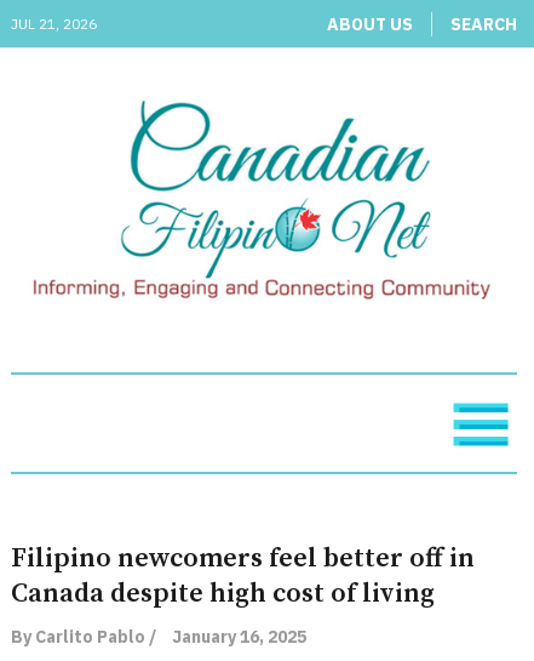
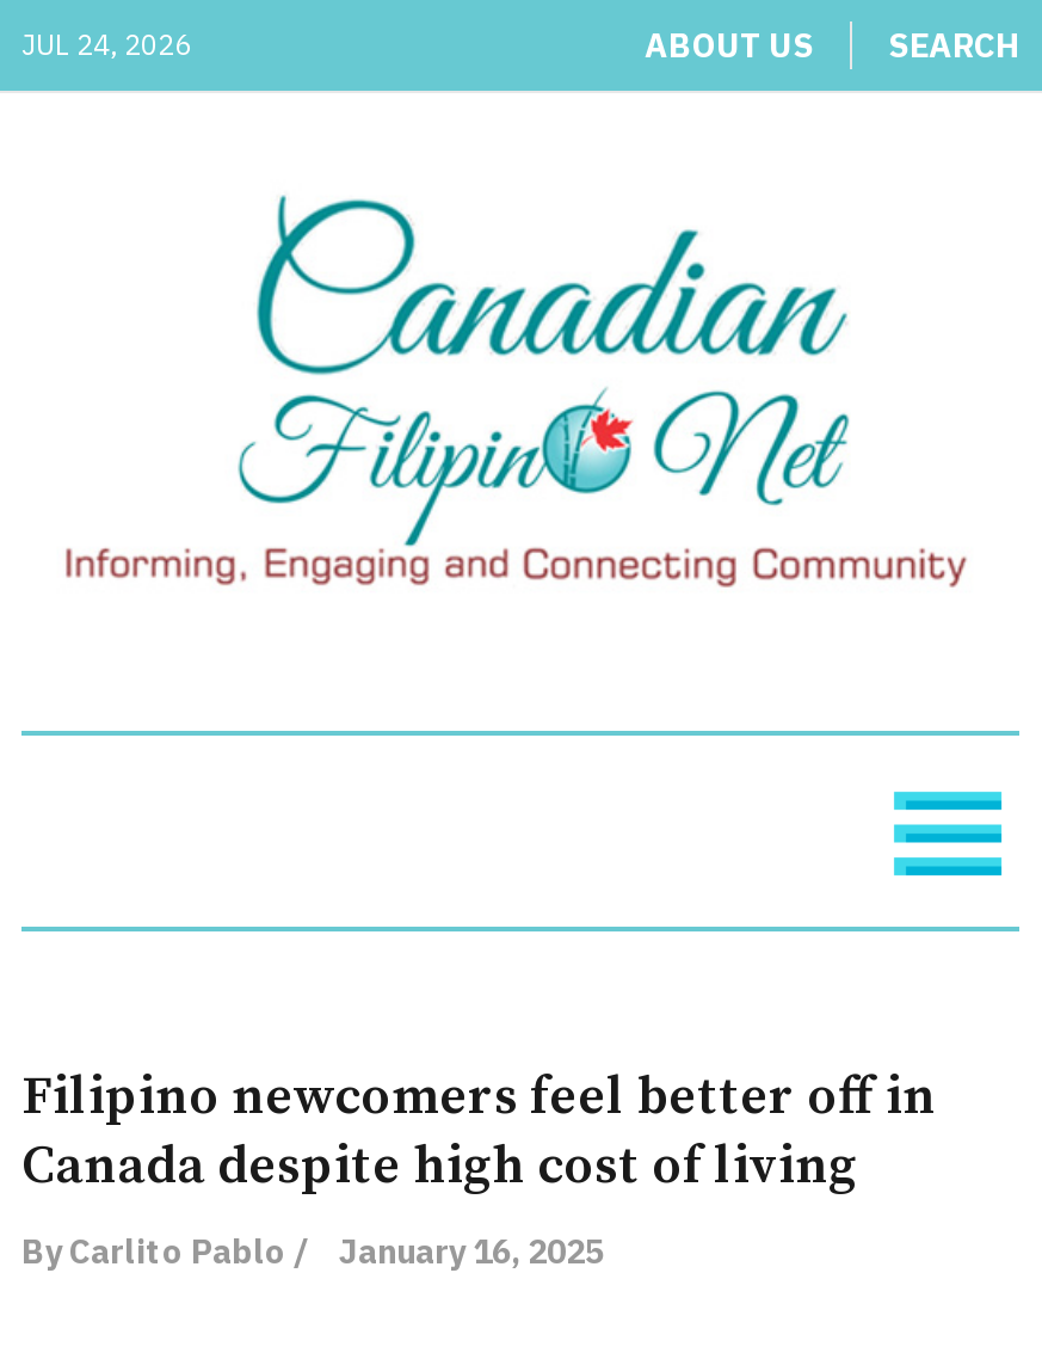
[11,14,97,32] JUL 21, 2026 -> [21,25,191,61] JUL 24, 2026

